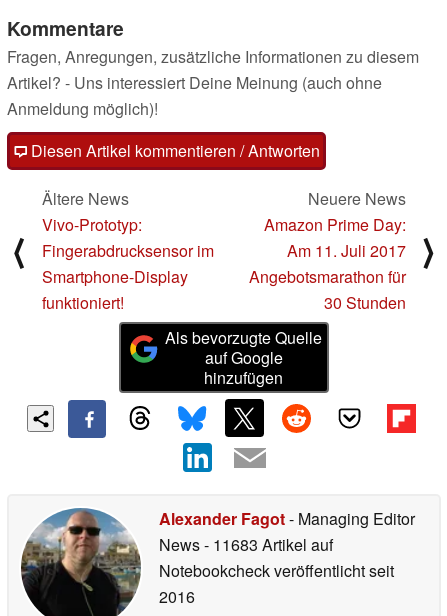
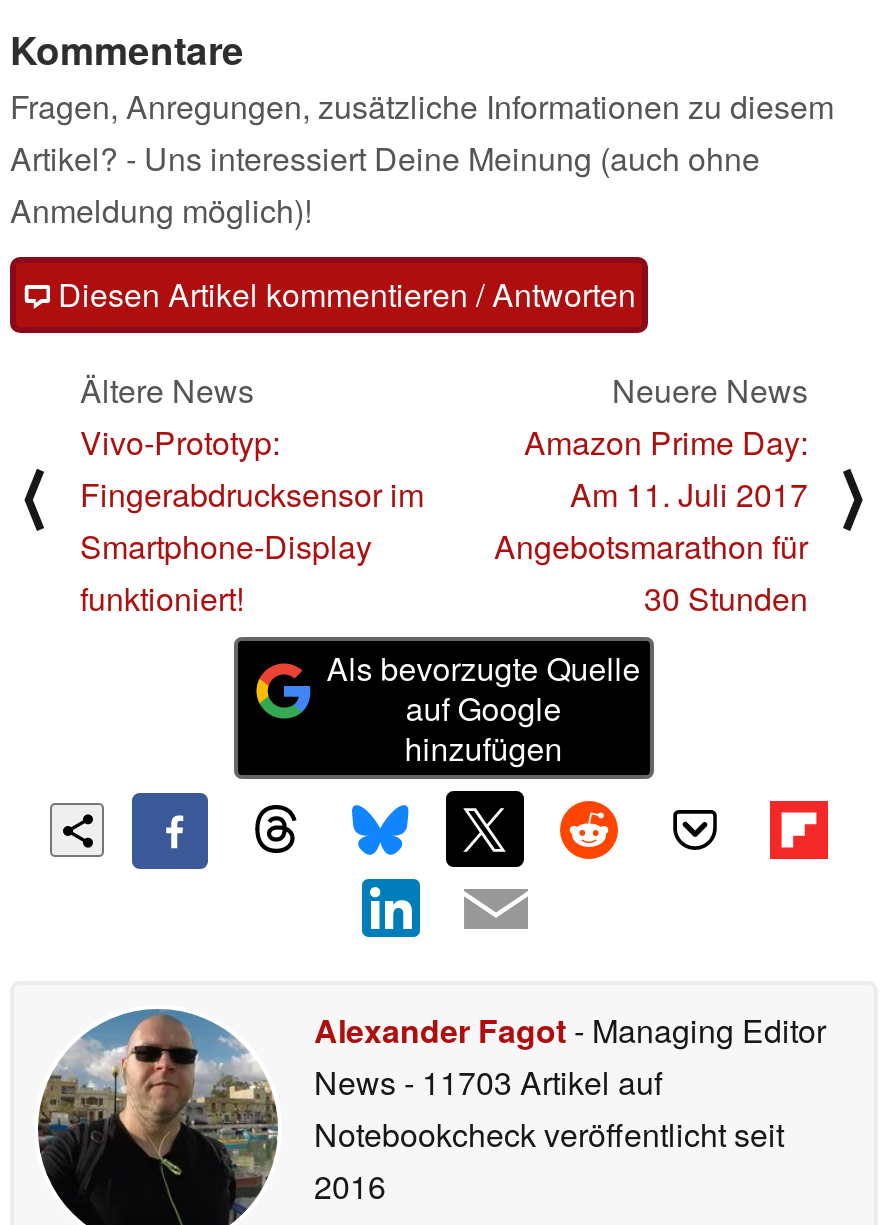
[159,533,333,556] News - 11683 Artikel auf -> [314,1059,662,1105] News - 11703 Artikel auf

